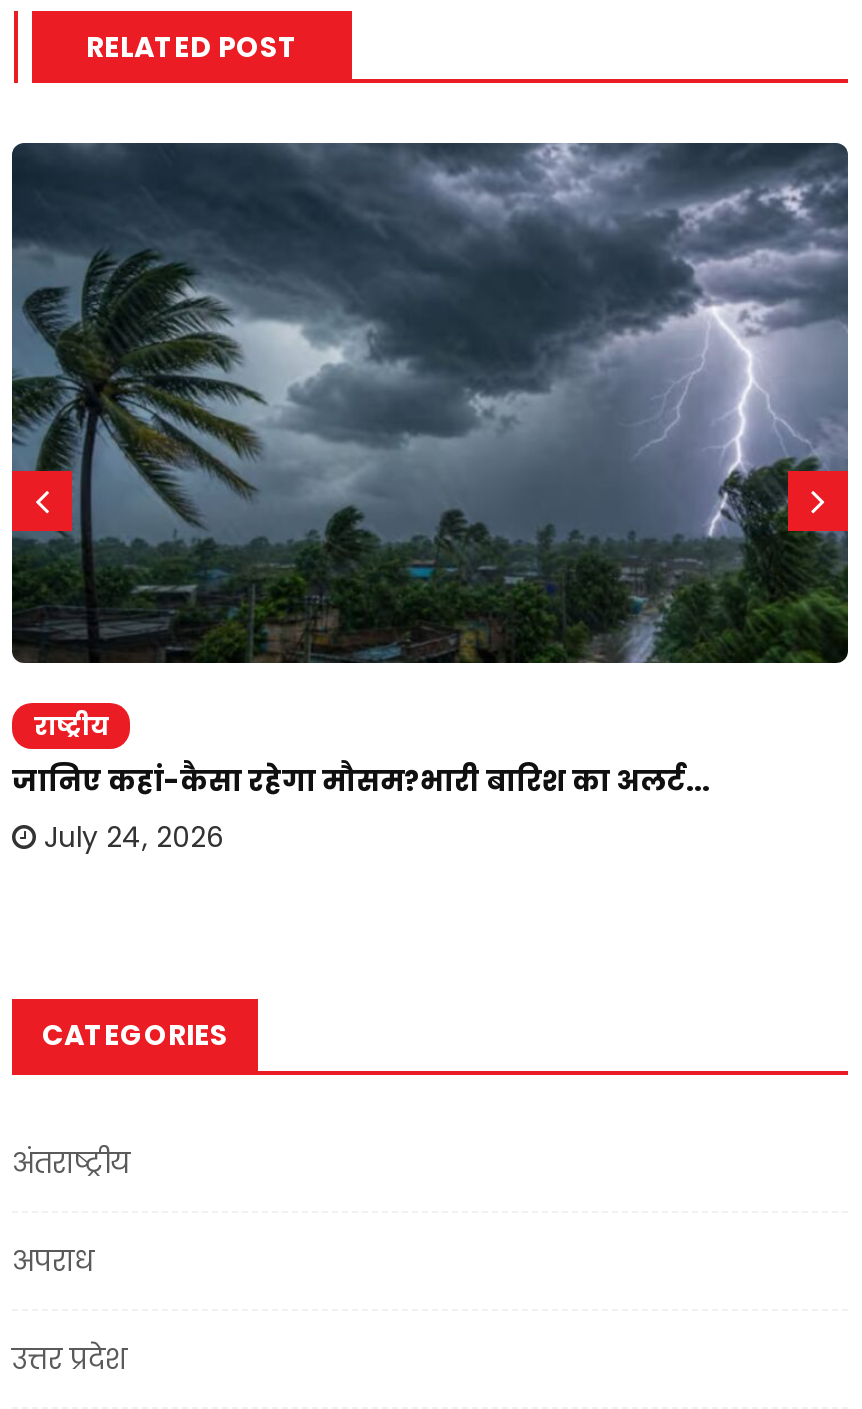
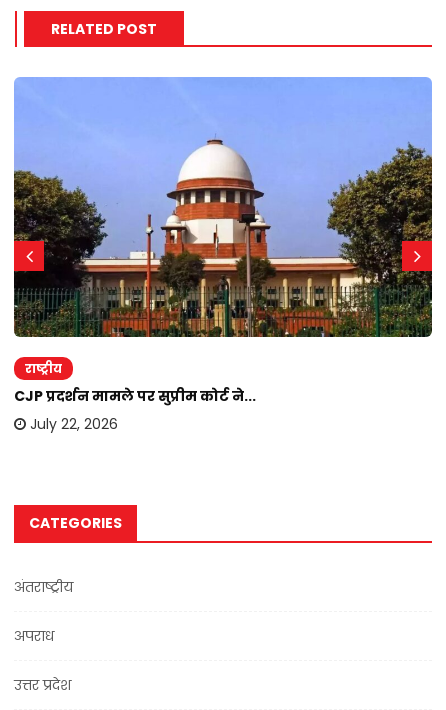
[10,141,850,665] [image] -> [13,77,433,338] [image]
[12,760,710,856] जानिए कहां-कैसा रहेगा मौसम?भारी बारिश का अलर्ट... | July 24, 2026 -> [14,386,256,434] CJP प्रदर्शन मामले पर सुप्रीम कोर्ट ने... | July 22, 2026

